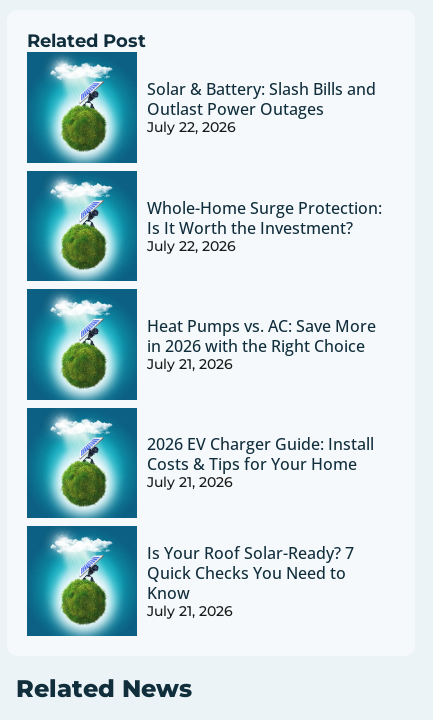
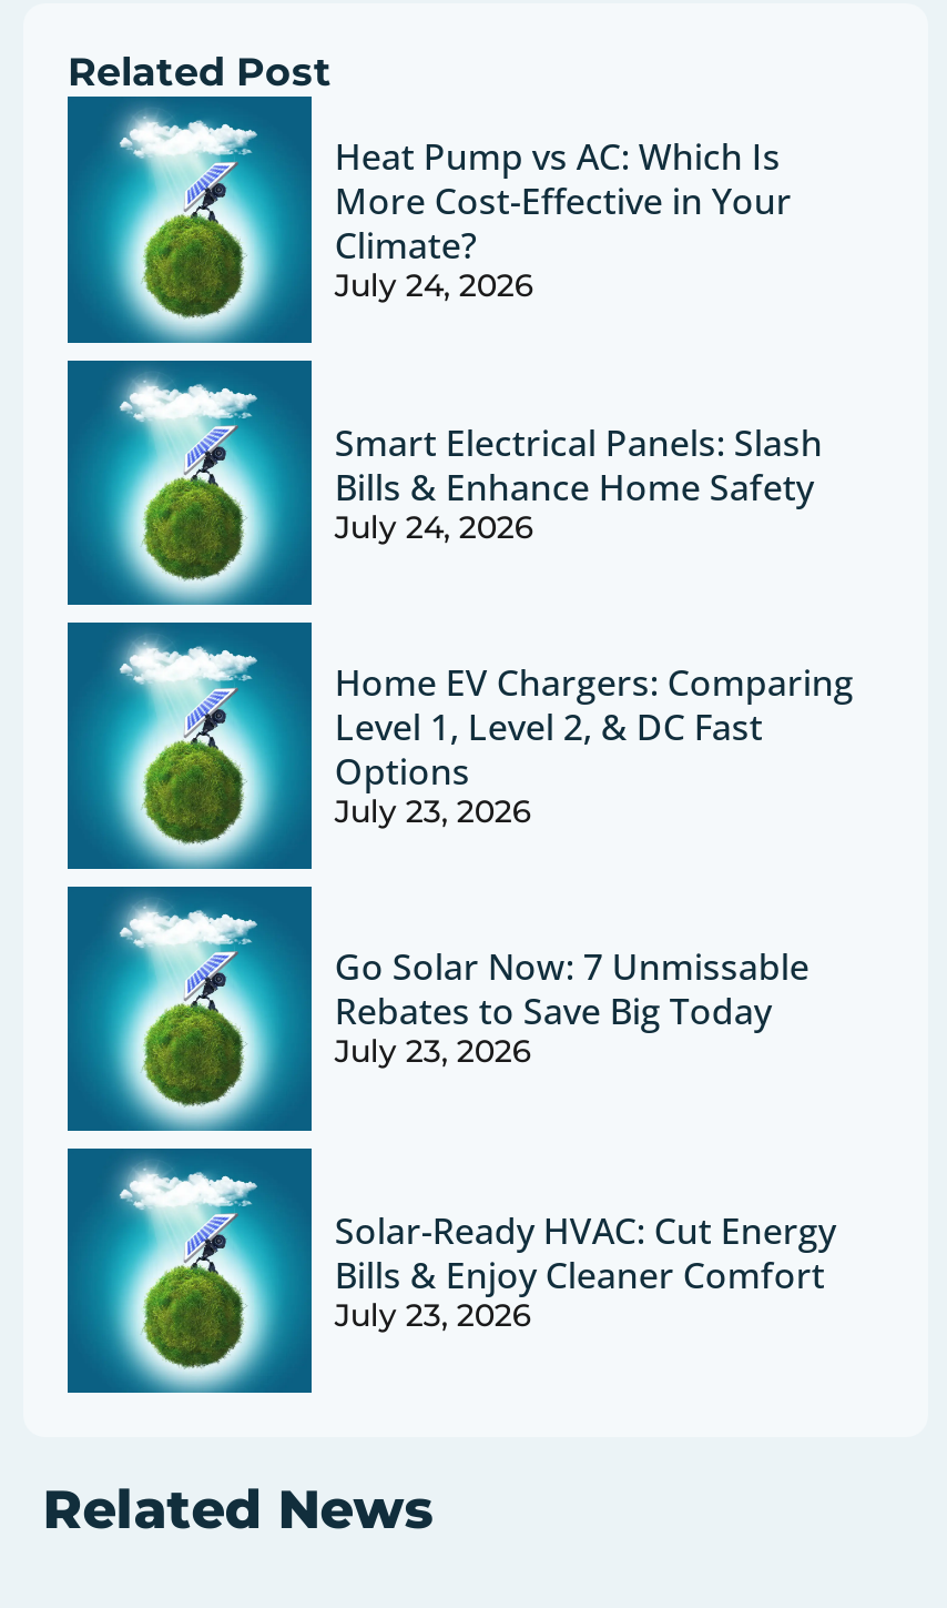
[147,78,376,136] Solar & Battery: Slash Bills and | Outlast Power Outages | July 22, 2026 -> [335,132,792,305] Heat Pump vs AC: Which Is | More Cost-Effective in Your | Climate? | July 24, 2026
[147,196,382,254] Whole-Home Surge Protection: | Is It Worth the Investment? | July 22, 2026 -> [335,417,823,546] Smart Electrical Panels: Slash | Bills & Enhance Home Safety | July 24, 2026
[147,315,376,373] Heat Pumps vs. AC: Save More | in 2026 with the Right Choice | July 21, 2026 -> [335,658,854,831] Home EV Chargers: Comparing | Level 1, Level 2, & DC Fast | Options | July 23, 2026
[147,433,374,491] 2026 EV Charger Guide: Install | Costs & Tips for Your Home | July 21, 2026 -> [335,943,809,1072] Go Solar Now: 7 Unmissable | Rebates to Save Big Today | July 23, 2026
[147,542,354,620] Is Your Roof Solar-Ready? 7 | Quick Checks You Need to | Know | July 21, 2026 -> [335,1206,836,1334] Solar-Ready HVAC: Cut Energy | Bills & Enjoy Cleaner Comfort | July 23, 2026

